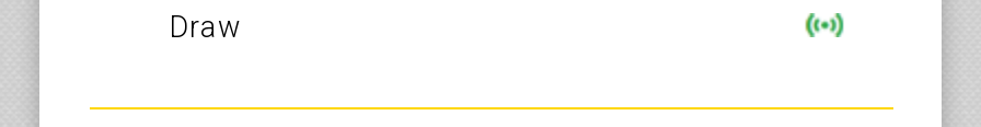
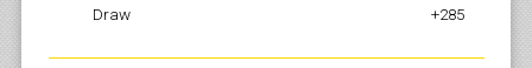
none -> [430,5,464,23] +285

